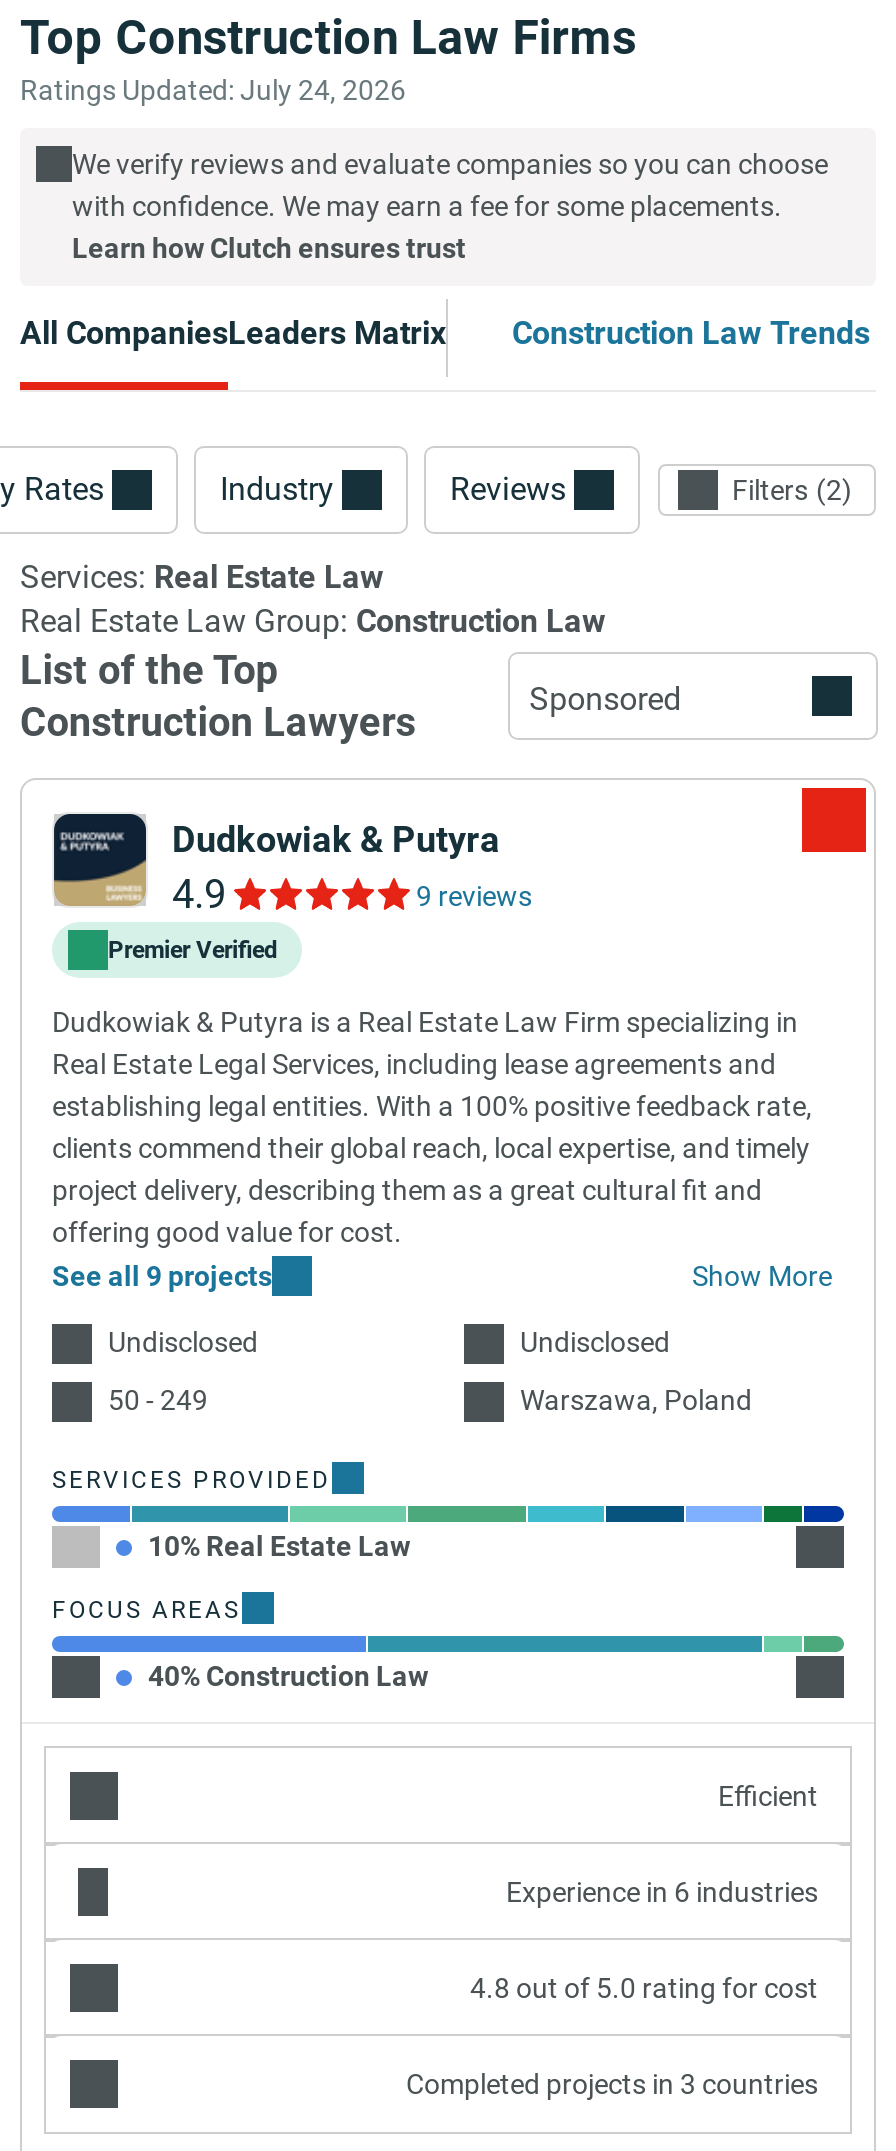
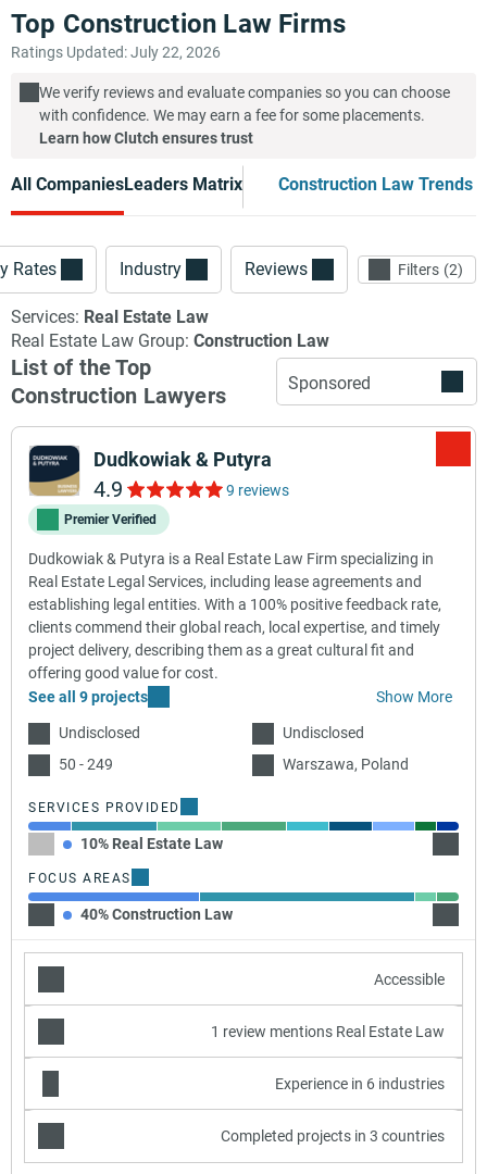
[20,74,406,106] Ratings Updated: July 24, 2026 -> [11,43,221,61] Ratings Updated: July 22, 2026
[718,1779,818,1811] Efficient -> [211,970,445,1040] Accessible | 1 review mentions Real Estate Law
moved [506,1875,818,1907] -> [275,1075,445,1092]: Experience in 6 industries
[470,1971,818,2003] 4.8 out of 5.0 rating for cost -> none

